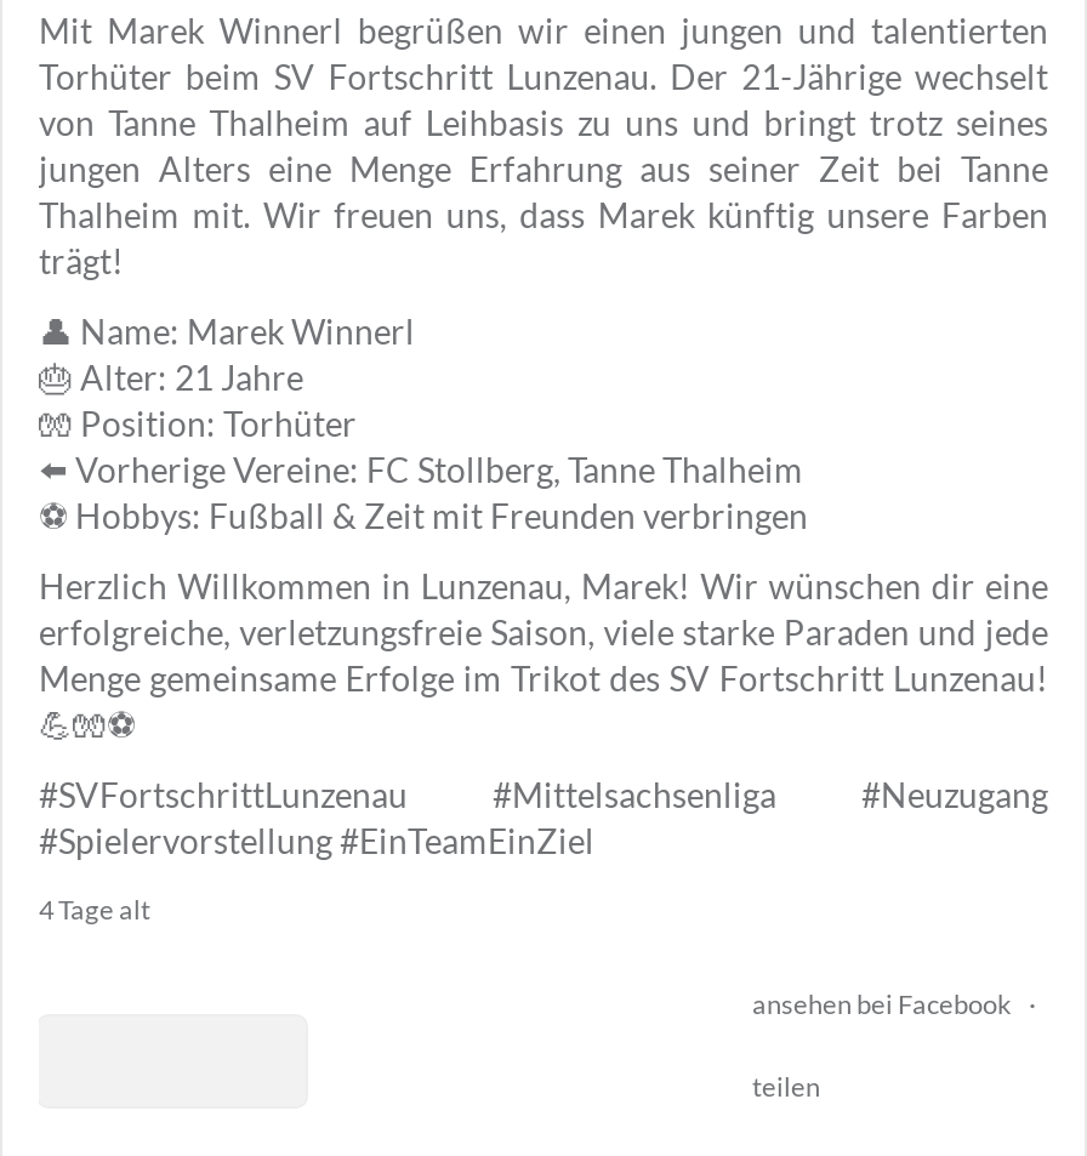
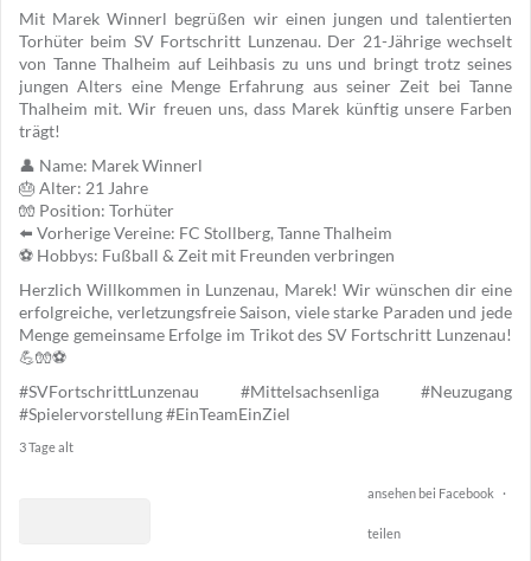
[39,894,150,926] 4 Tage alt -> [19,440,73,455] 3 Tage alt

